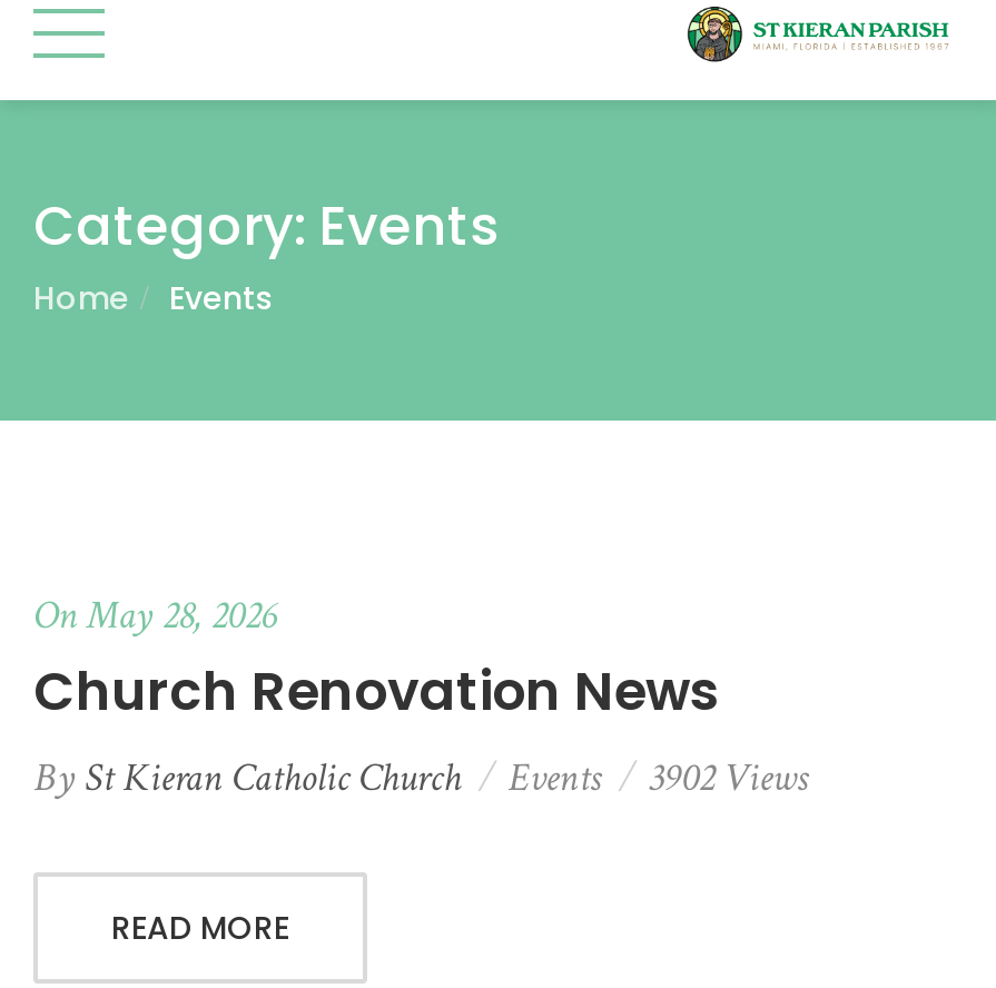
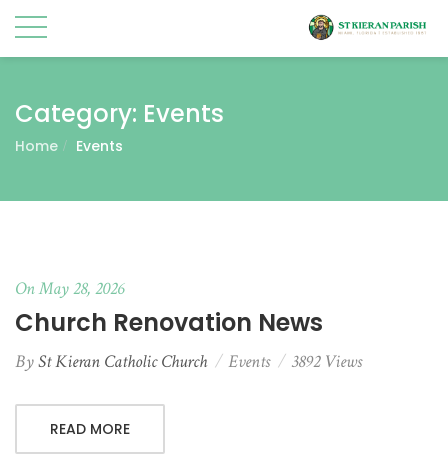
[33,752,808,803] By St Kieran Catholic Church Events 3902 Views -> [15,350,362,373] By St Kieran Catholic Church Events 3892 Views

